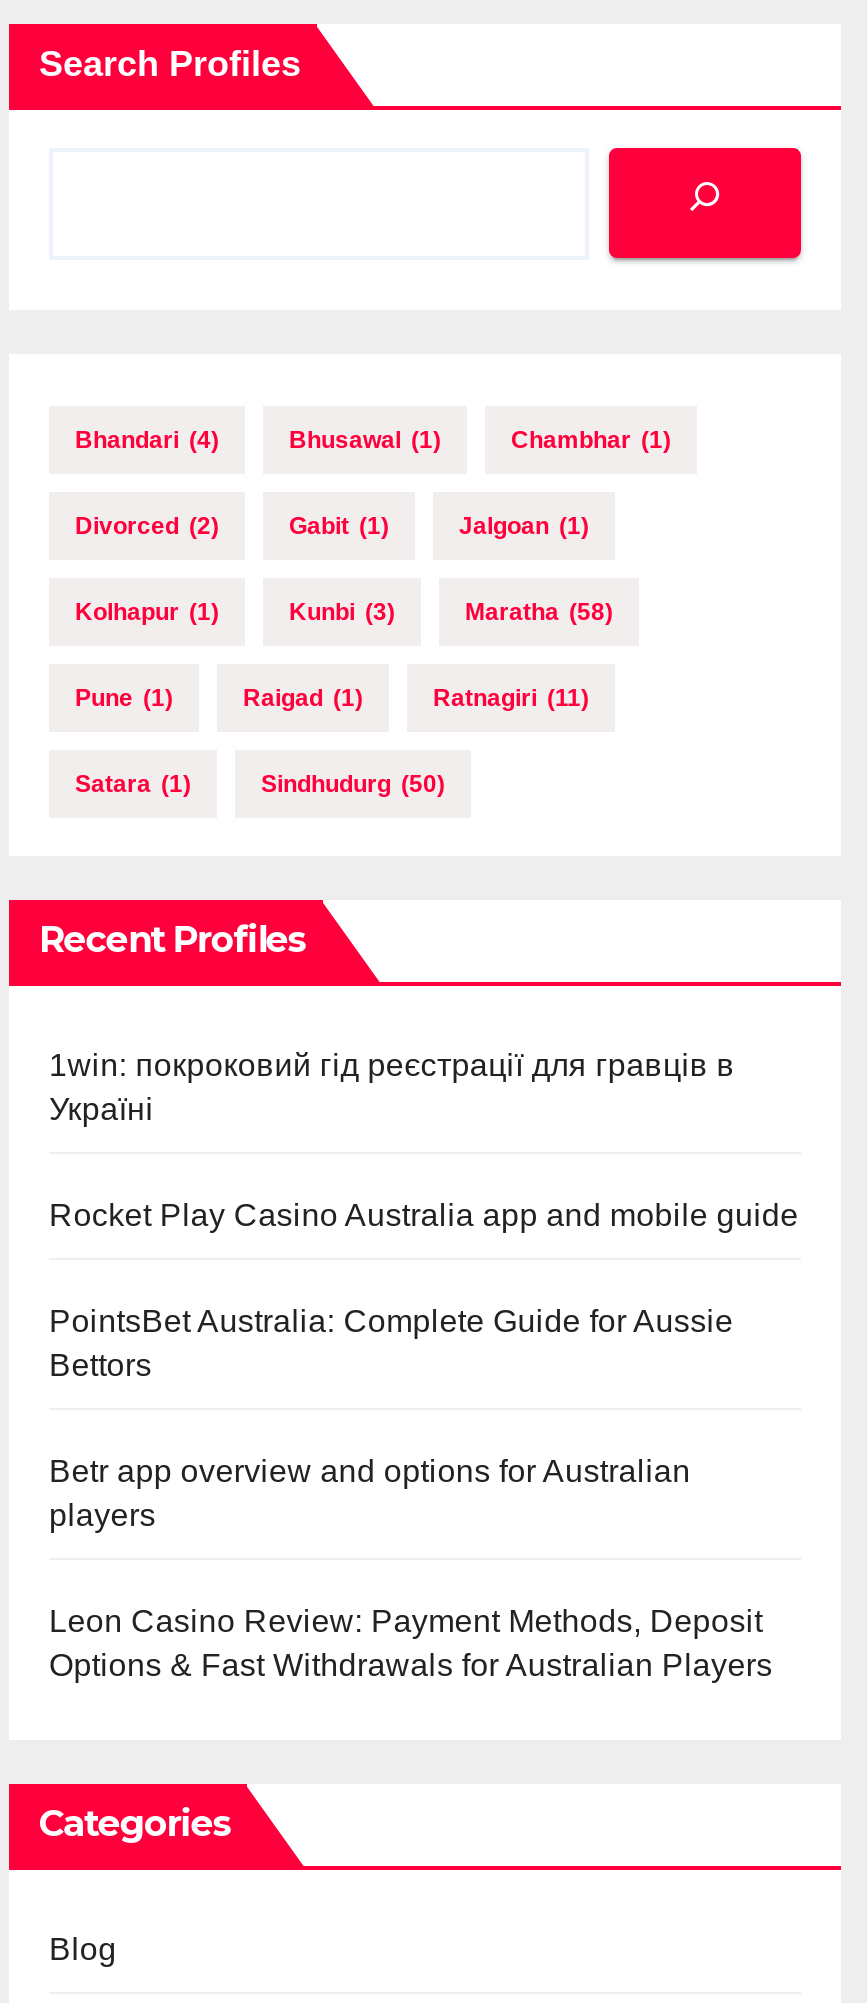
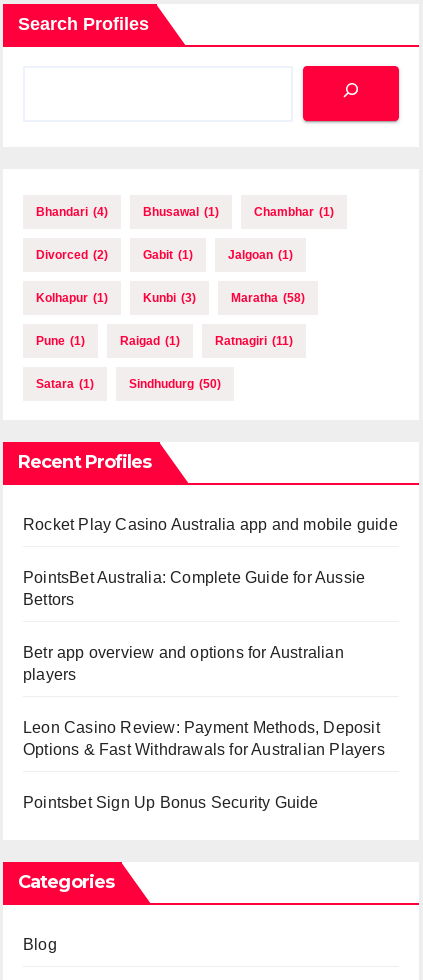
[49,1049,735,1127] 1win: покроковий гід реєстрації для гравців в | Україні -> none
moved [49,1199,799,1683] -> [23,516,398,758]: Rocket Play Casino Australia app and mobile guide | PointsBet Australia: Complete Guide for Aussie | Bettors | Betr app overview and options for Australian | players | Leon Casino Review: Payment Methods, Deposit | Options & Fast Withdrawals for Australian Players
none -> [23,794,319,811] Pointsbet Sign Up Bonus Security Guide

